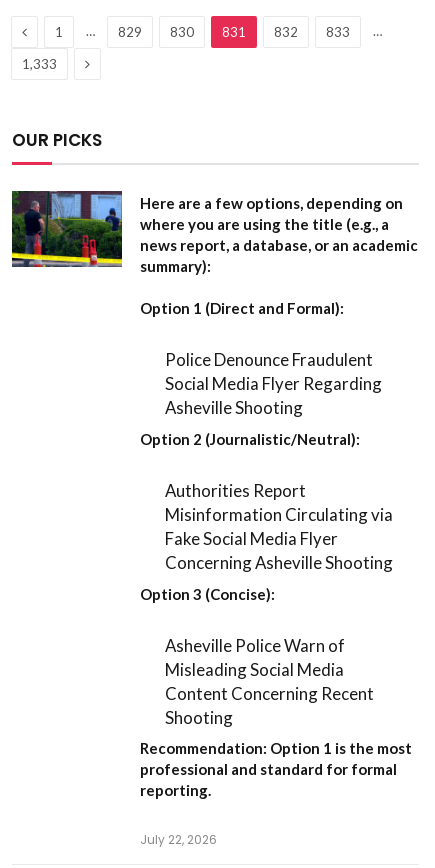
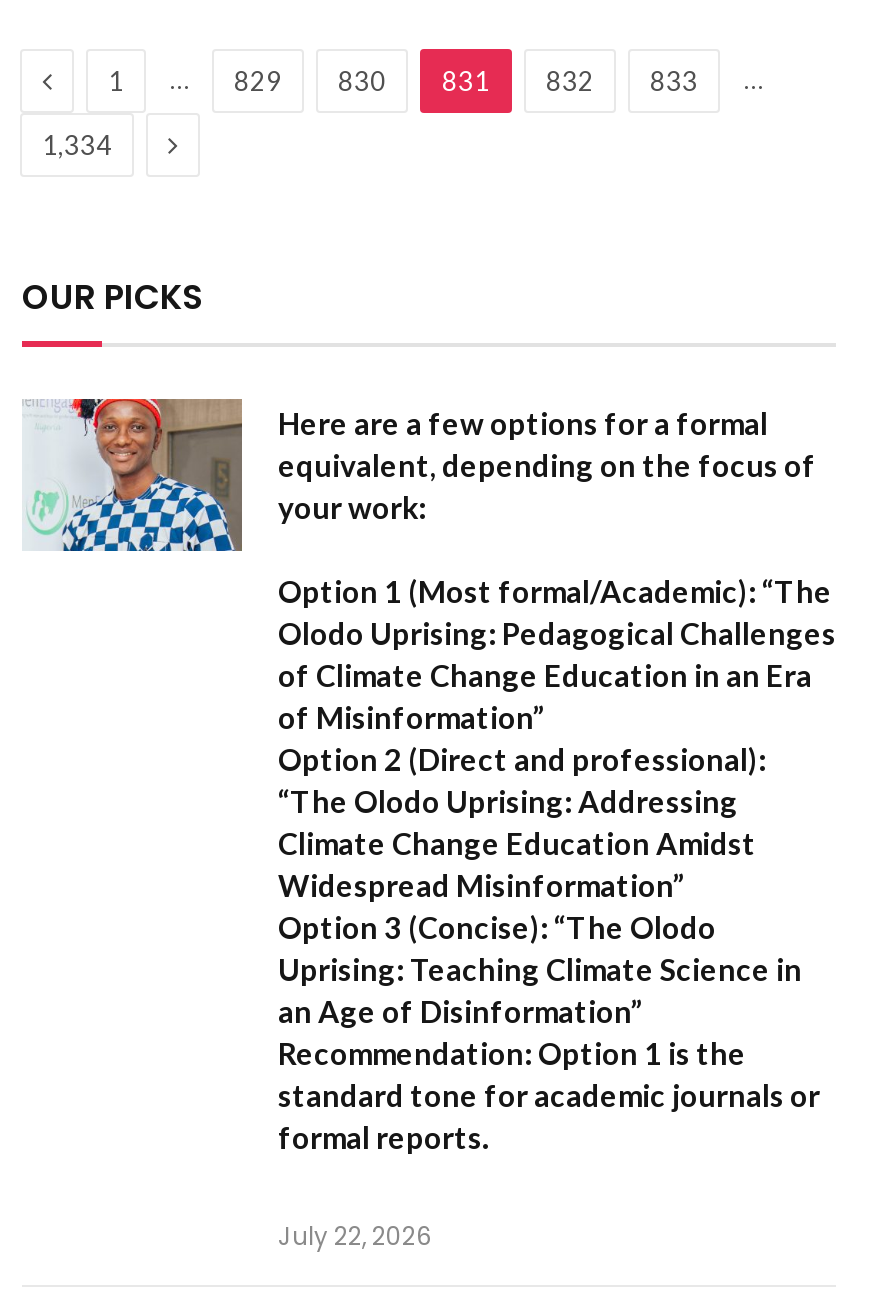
[22,56,57,72] 1,333 -> [42,128,112,160] 1,334
[11,190,418,799] [image] | Here are a few options, depending on | where you are using the title (e.g., a | news report, a database, or an academic | summary): | Option 1 (Direct and Formal): | Police Denounce Fraudulent | Social Media Flyer Regarding | Asheville Shooting | Option 2 (Journalistic/Neutral): | Authorities Report | Misinformation Circulating via | Fake Social Media Flyer | Concerning Asheville Shooting | Option 3 (Concise): | Asheville Police Warn of | Misleading Social Media | Content Concerning Recent | Shooting | Recommendation: Option 1 is the most | professional and standard for formal | reporting. -> [22,396,836,1154] [image] | Here are a few options for a formal | equivalent, depending on the focus of | your work: | Option 1 (Most formal/Academic): “The | Olodo Uprising: Pedagogical Challenges | of Climate Change Education in an Era | of Misinformation” | Option 2 (Direct and professional): | “The Olodo Uprising: Addressing | Climate Change Education Amidst | Widespread Misinformation” | Option 3 (Concise): “The Olodo | Uprising: Teaching Climate Science in | an Age of Disinformation” | Recommendation: Option 1 is the | standard tone for academic journals or | formal reports.

